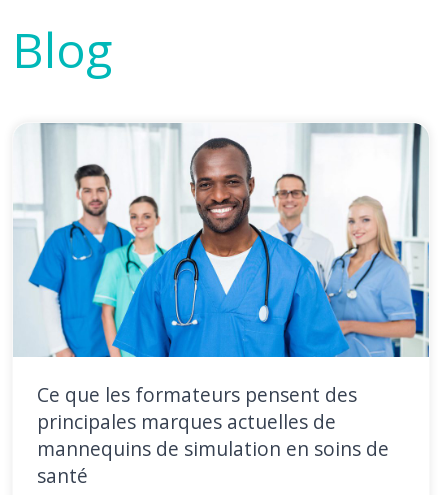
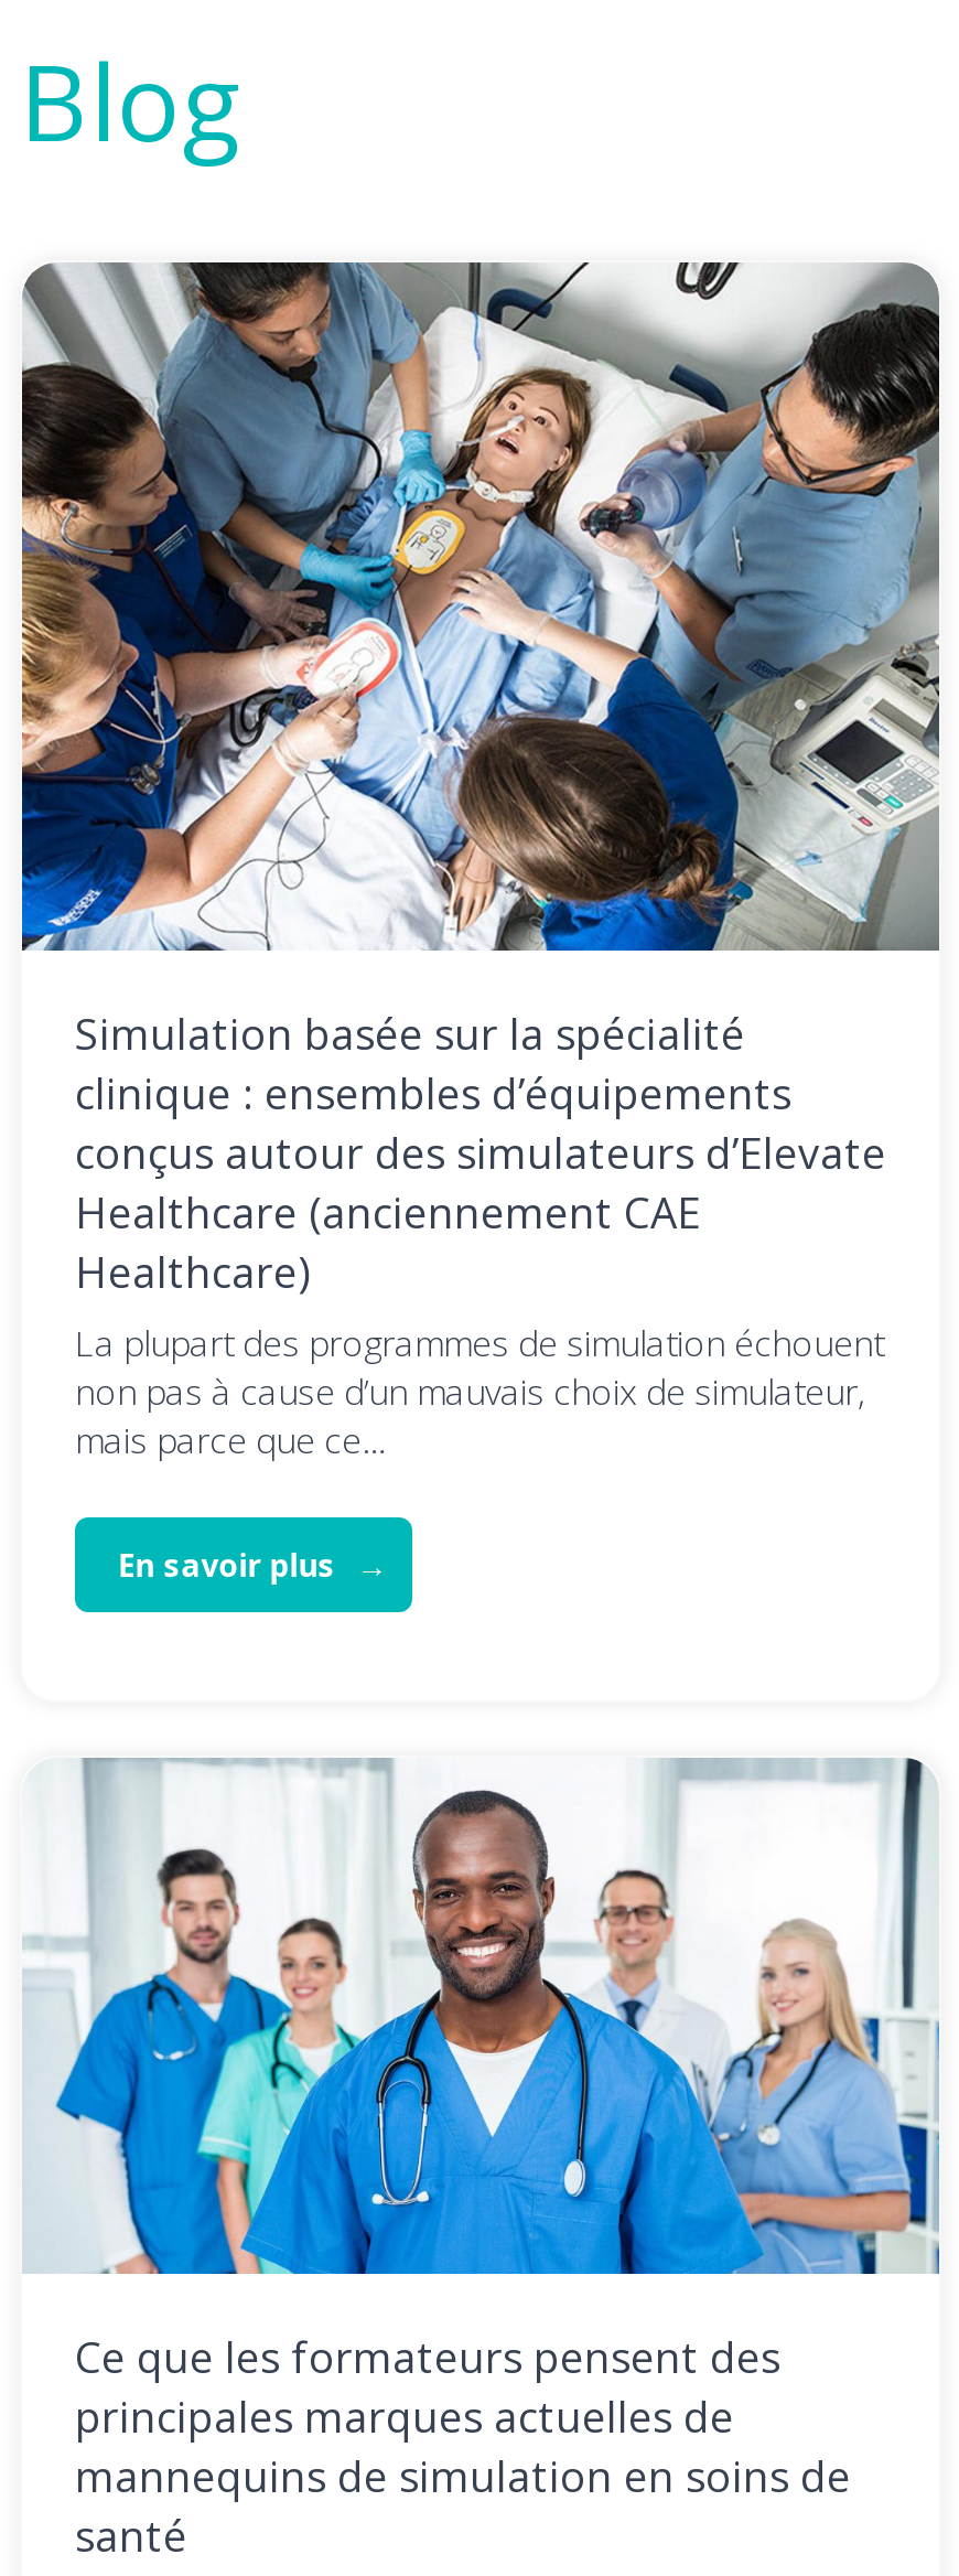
none -> [20,260,941,1587] [image] | Simulation basée sur la spécialité | clinique : ensembles d’équipements | conçus autour des simulateurs d’Elevate | Healthcare (anciennement CAE | Healthcare) | La plupart des programmes de simulation échouent | non pas à cause d’un mauvais choix de simulateur, | mais parce que ce… | En savoir plus

